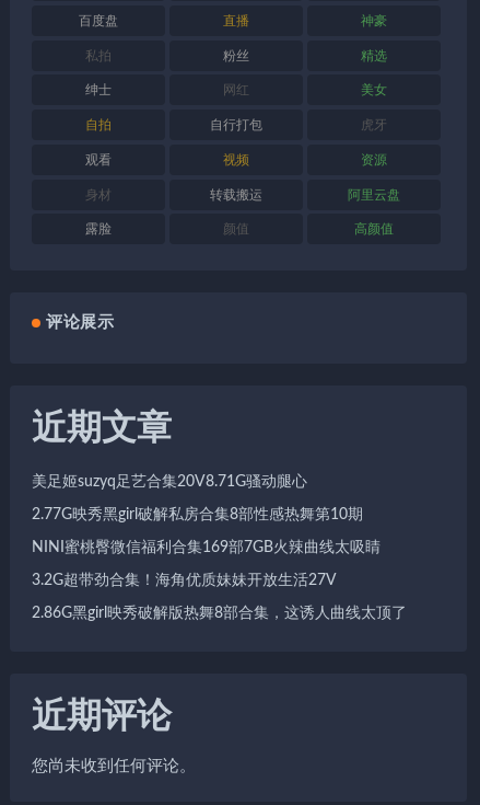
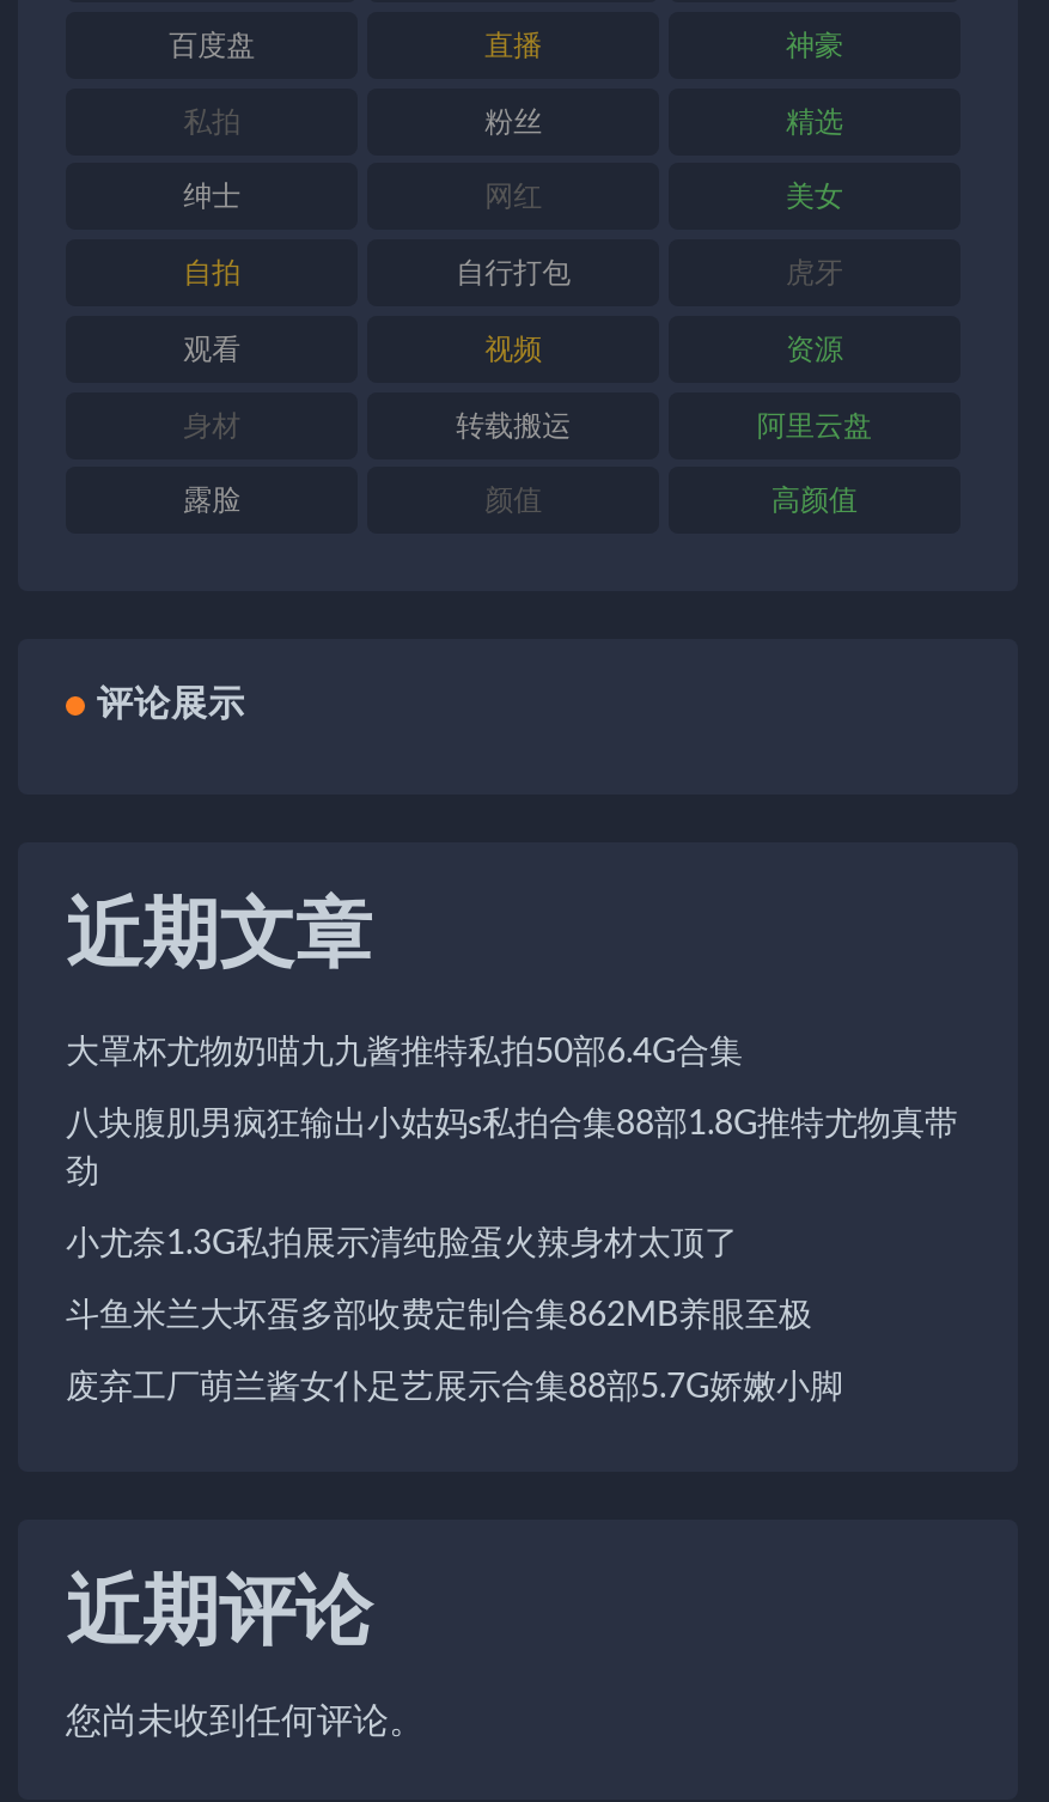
[32,474,307,490] 美足姬suzyq足艺合集20V8.71G骚动腿心 -> [66,1036,743,1070] 大罩杯尤物奶喵九九酱推特私拍50部6.4G合集
[32,507,363,523] 2.77G映秀黑girl破解私房合集8部性感热舞第10期 -> [66,1108,958,1190] 八块腹肌男疯狂输出小姑妈s私拍合集88部1.8G推特尤物真带 | 劲
[32,540,381,555] NINI蜜桃臀微信福利合集169部7GB火辣曲线太吸睛 -> [66,1228,738,1261] 小尤奈1.3G私拍展示清纯脸蛋火辣身材太顶了
[32,573,337,588] 3.2G超带劲合集！海角优质妹妹开放生活27V -> [66,1300,812,1333] 斗鱼米兰大坏蛋多部收费定制合集862MB养眼至极
[32,606,407,621] 2.86G黑girl映秀破解版热舞8部合集，这诱人曲线太顶了 -> [66,1371,843,1405] 废弃工厂萌兰酱女仆足艺展示合集88部5.7G娇嫩小脚

